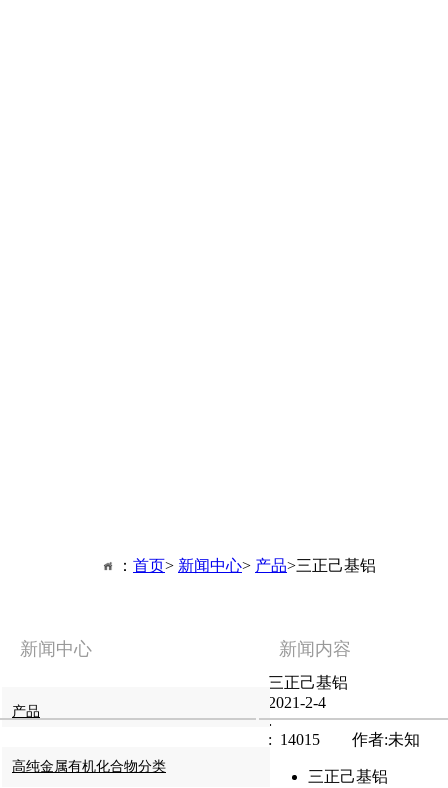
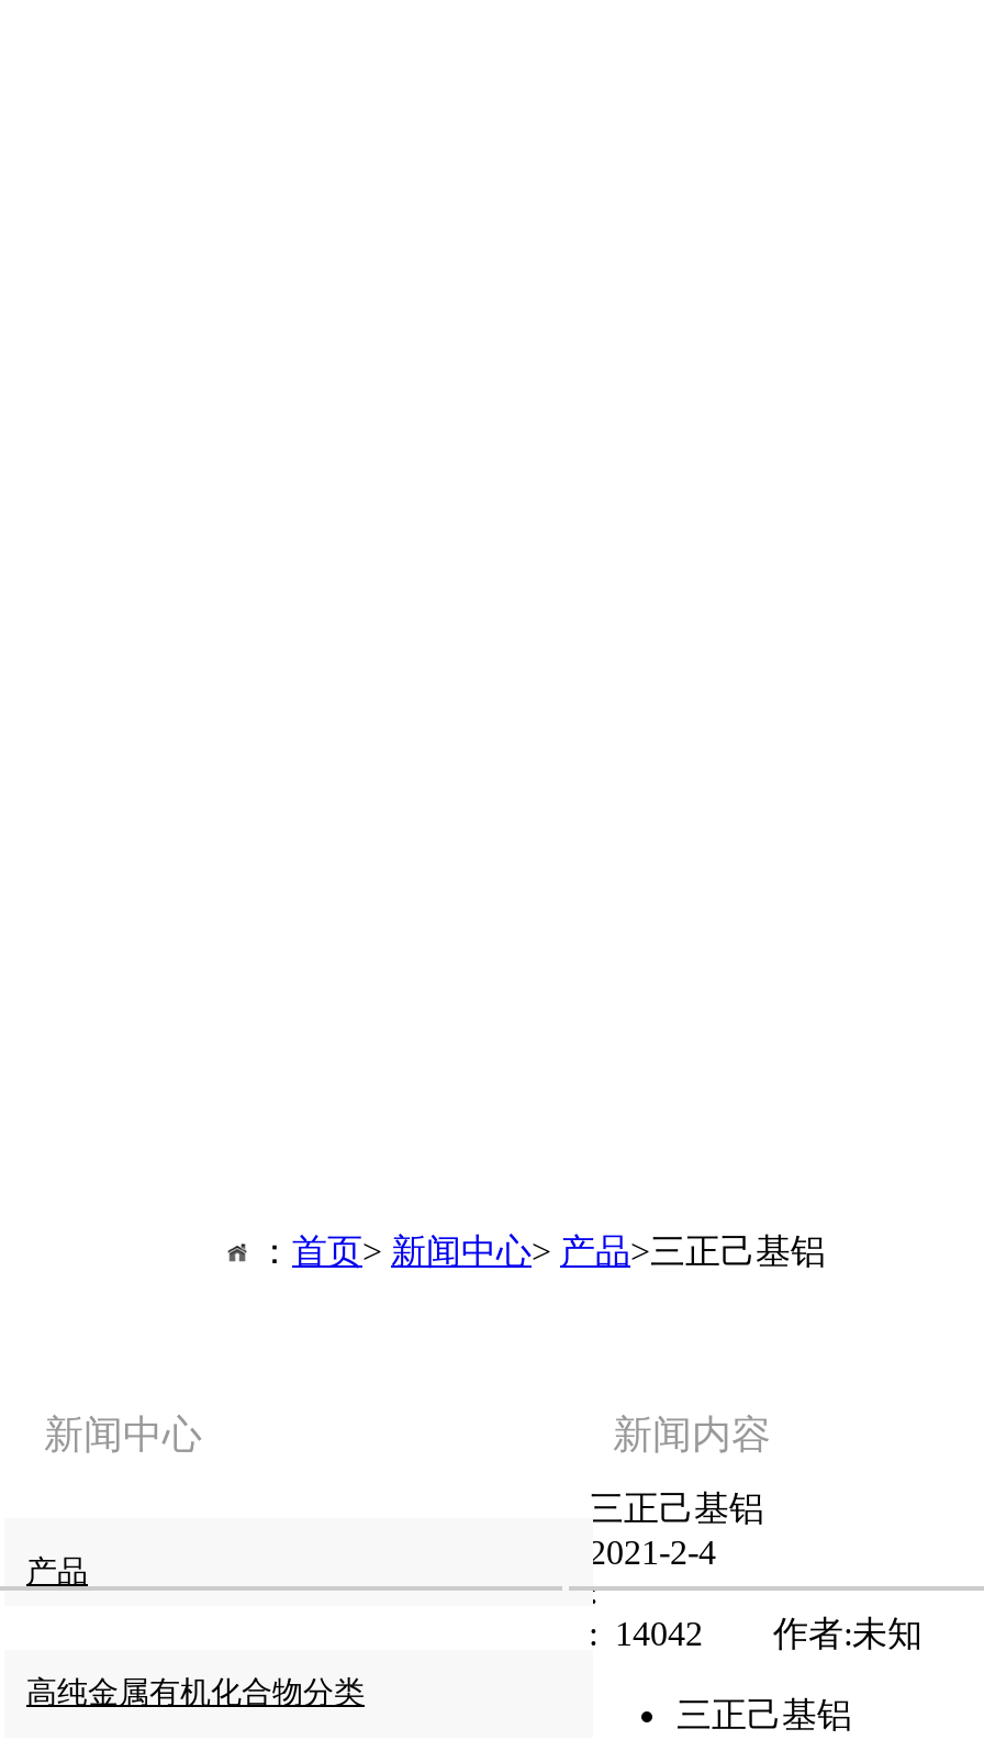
[268,731,420,748] : 14015 作者:未知 -> [589,1615,923,1652] : 14042 作者:未知

